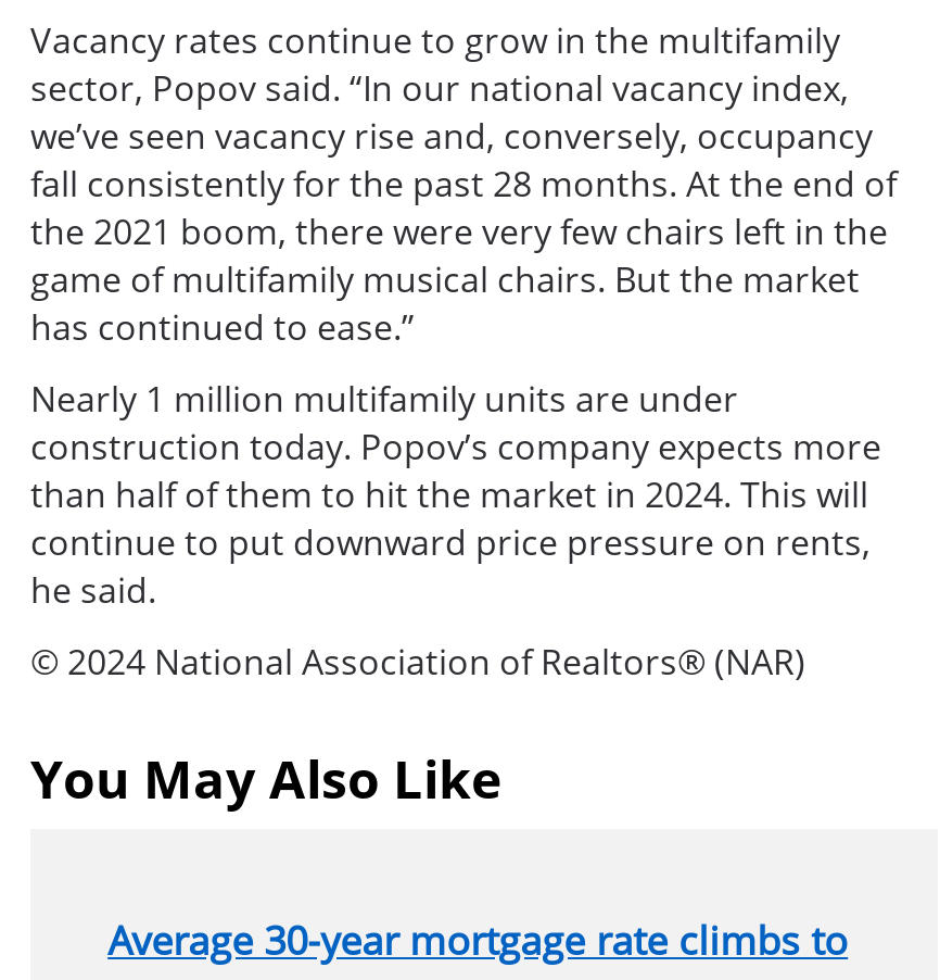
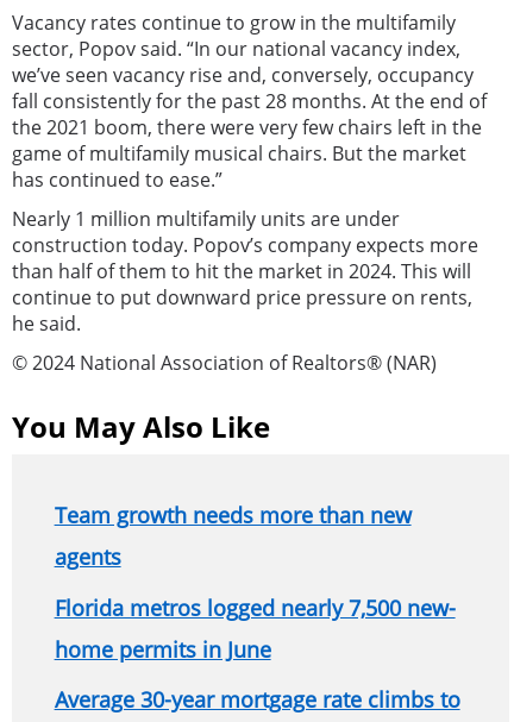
none -> [54,501,455,663] Team growth needs more than new | agents | Florida metros logged nearly 7,500 new- | home permits in June

